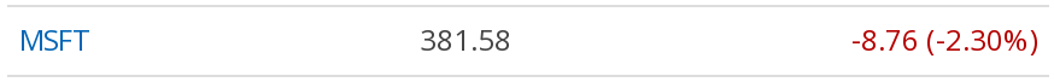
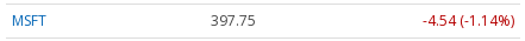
[420,19,511,60] 381.58 -> [211,10,256,30] 397.75
[851,19,1037,60] -8.76 (-2.30%) -> [423,10,514,30] -4.54 (-1.14%)

